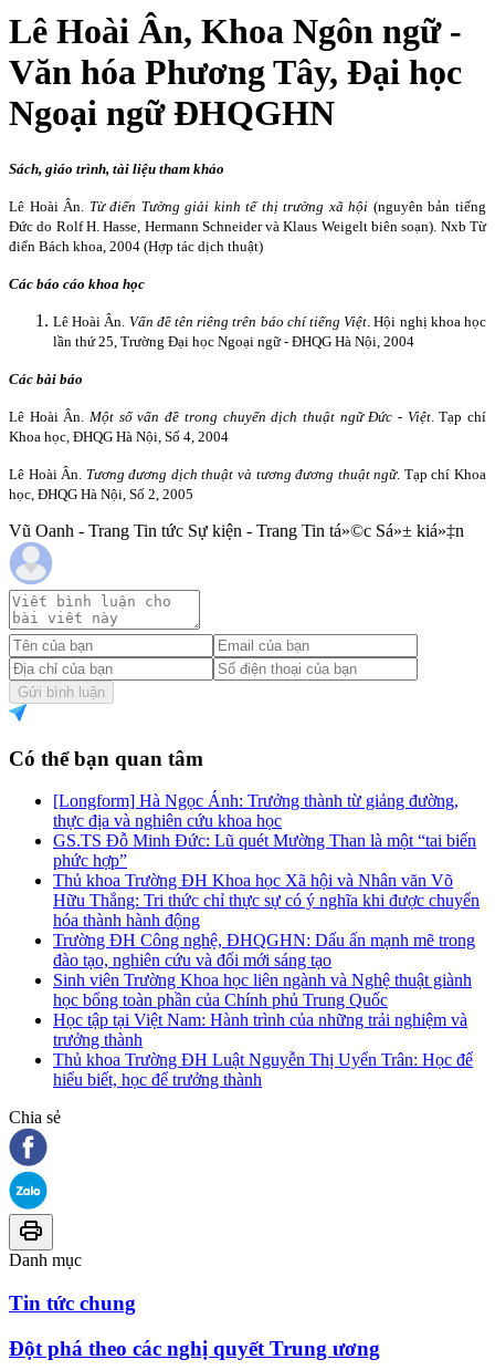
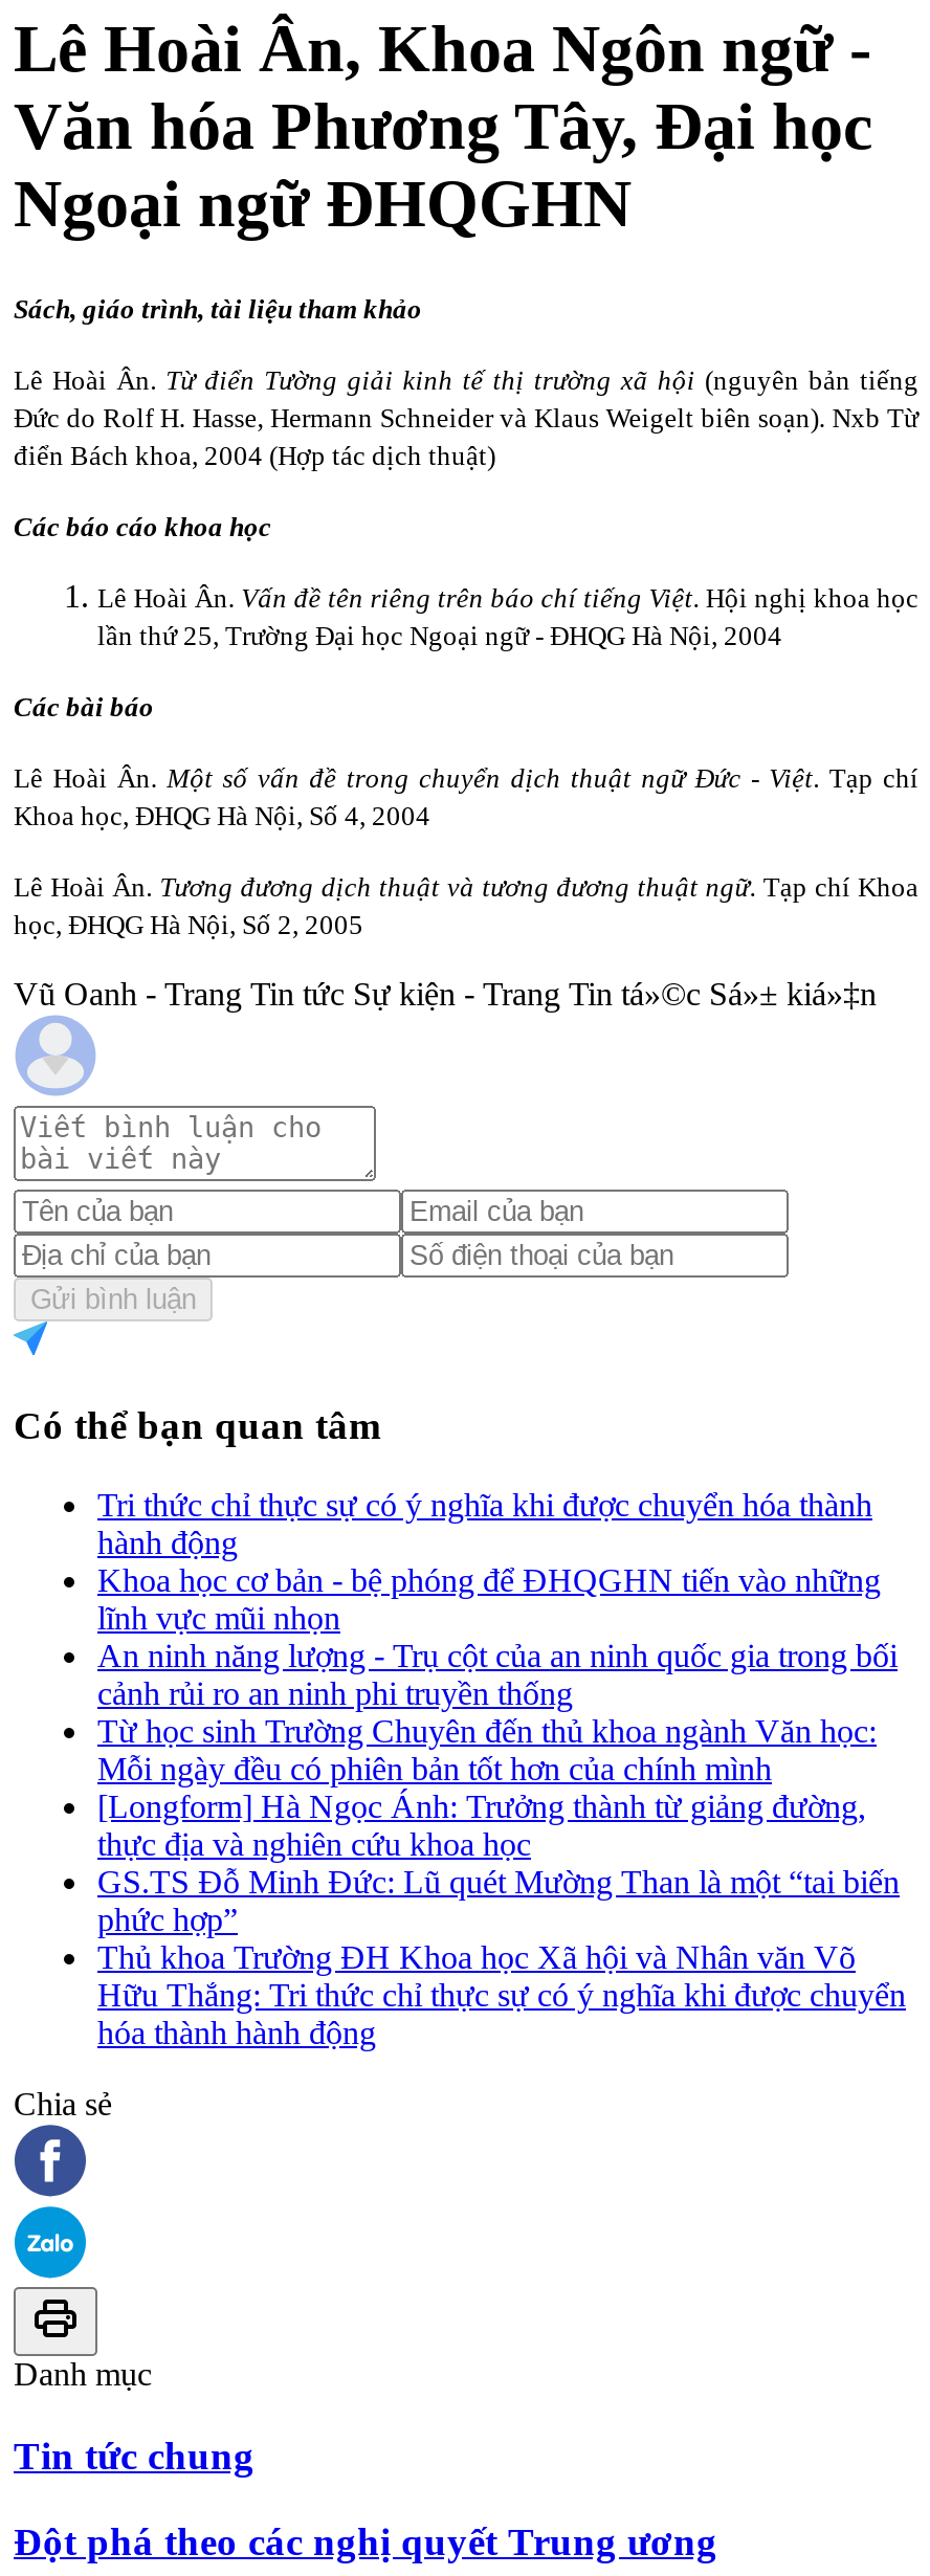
none -> [97,1488,898,1787] Tri thức chỉ thực sự có ý nghĩa khi được chuyển hóa thành | hành động | Khoa học cơ bản - bệ phóng để ĐHQGHN tiến vào những | lĩnh vực mũi nhọn | An ninh năng lượng - Trụ cột của an ninh quốc gia trong bối | cảnh rủi ro an ninh phi truyền thống | Từ học sinh Trường Chuyên đến thủ khoa ngành Văn học: | Mỗi ngày đều có phiên bản tốt hơn của chính mình
moved [53,792,480,930] -> [97,1789,906,2051]: [Longform] Hà Ngọc Ánh: Trưởng thành từ giảng đường, | thực địa và nghiên cứu khoa học | GS.TS Đỗ Minh Đức: Lũ quét Mường Than là một “tai biến | phức hợp” | Thủ khoa Trường ĐH Khoa học Xã hội và Nhân văn Võ | Hữu Thắng: Tri thức chỉ thực sự có ý nghĩa khi được chuyển | hóa thành hành động
[53,931,475,1089] Trường ĐH Công nghệ, ĐHQGHN: Dấu ấn mạnh mẽ trong | đào tạo, nghiên cứu và đổi mới sáng tạo | Sinh viên Trường Khoa học liên ngành và Nghệ thuật giành | học bổng toàn phần của Chính phủ Trung Quốc | Học tập tại Việt Nam: Hành trình của những trải nghiệm và | trưởng thành | Thủ khoa Trường ĐH Luật Nguyễn Thị Uyển Trân: Học để | hiểu biết, học để trưởng thành -> none

